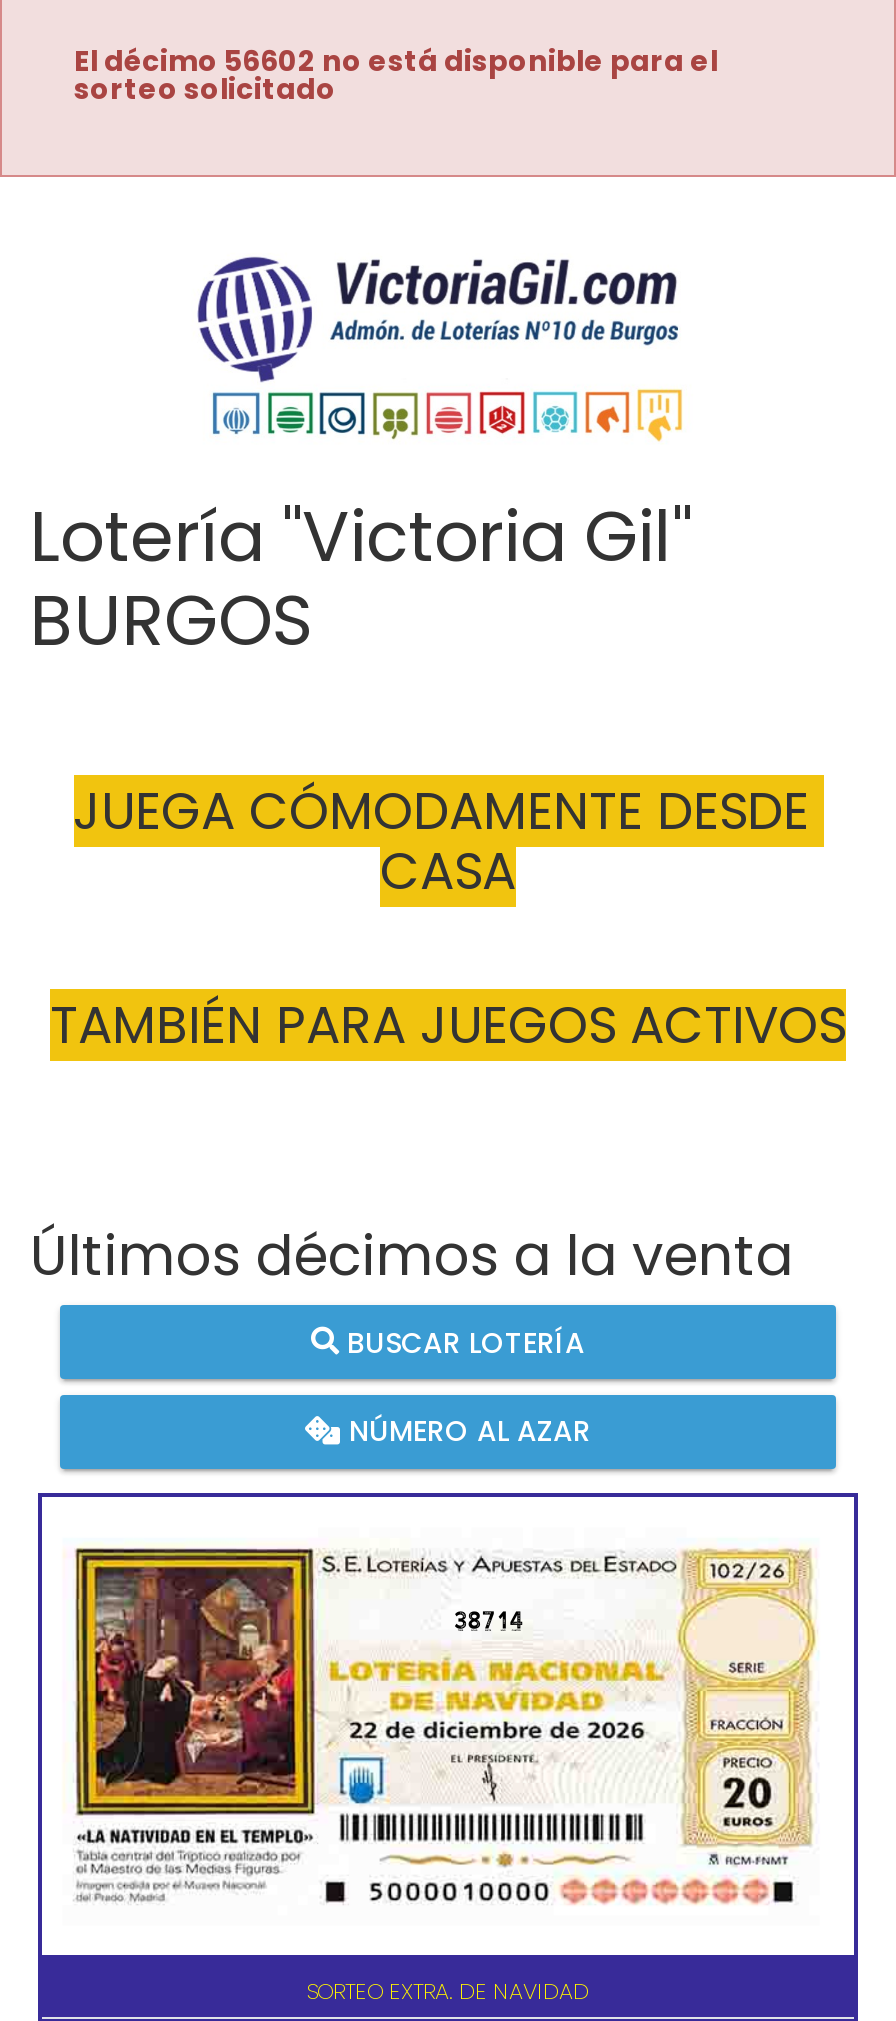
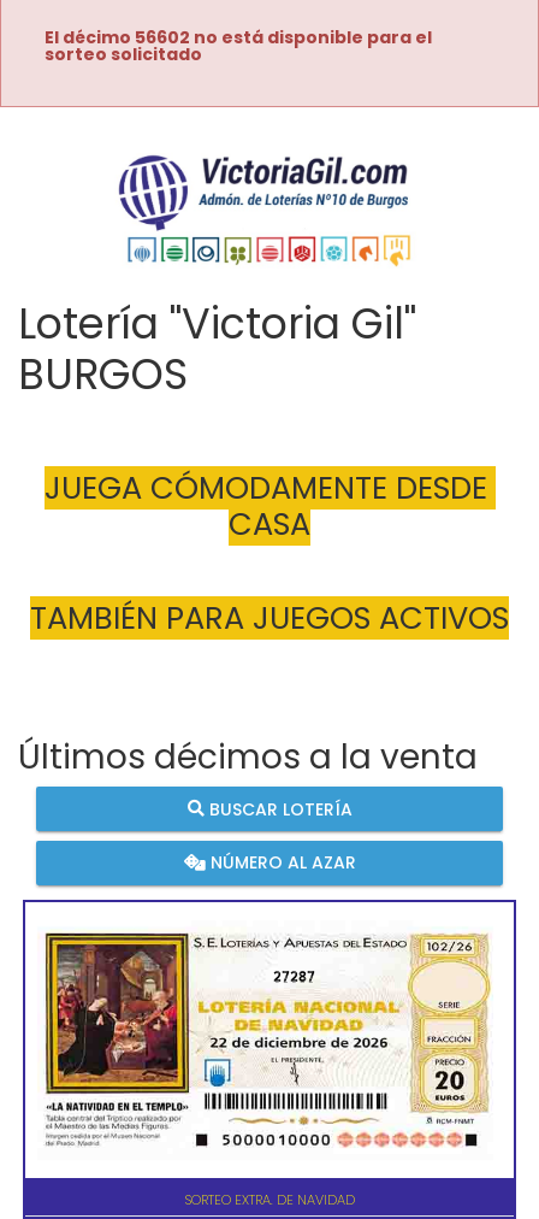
[454,1604,524,1636] 38714 -> [273,967,315,986] 27287

